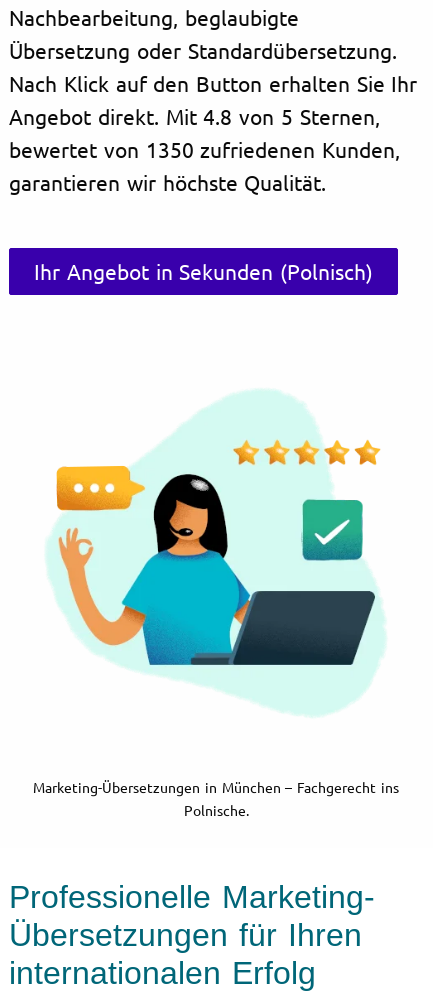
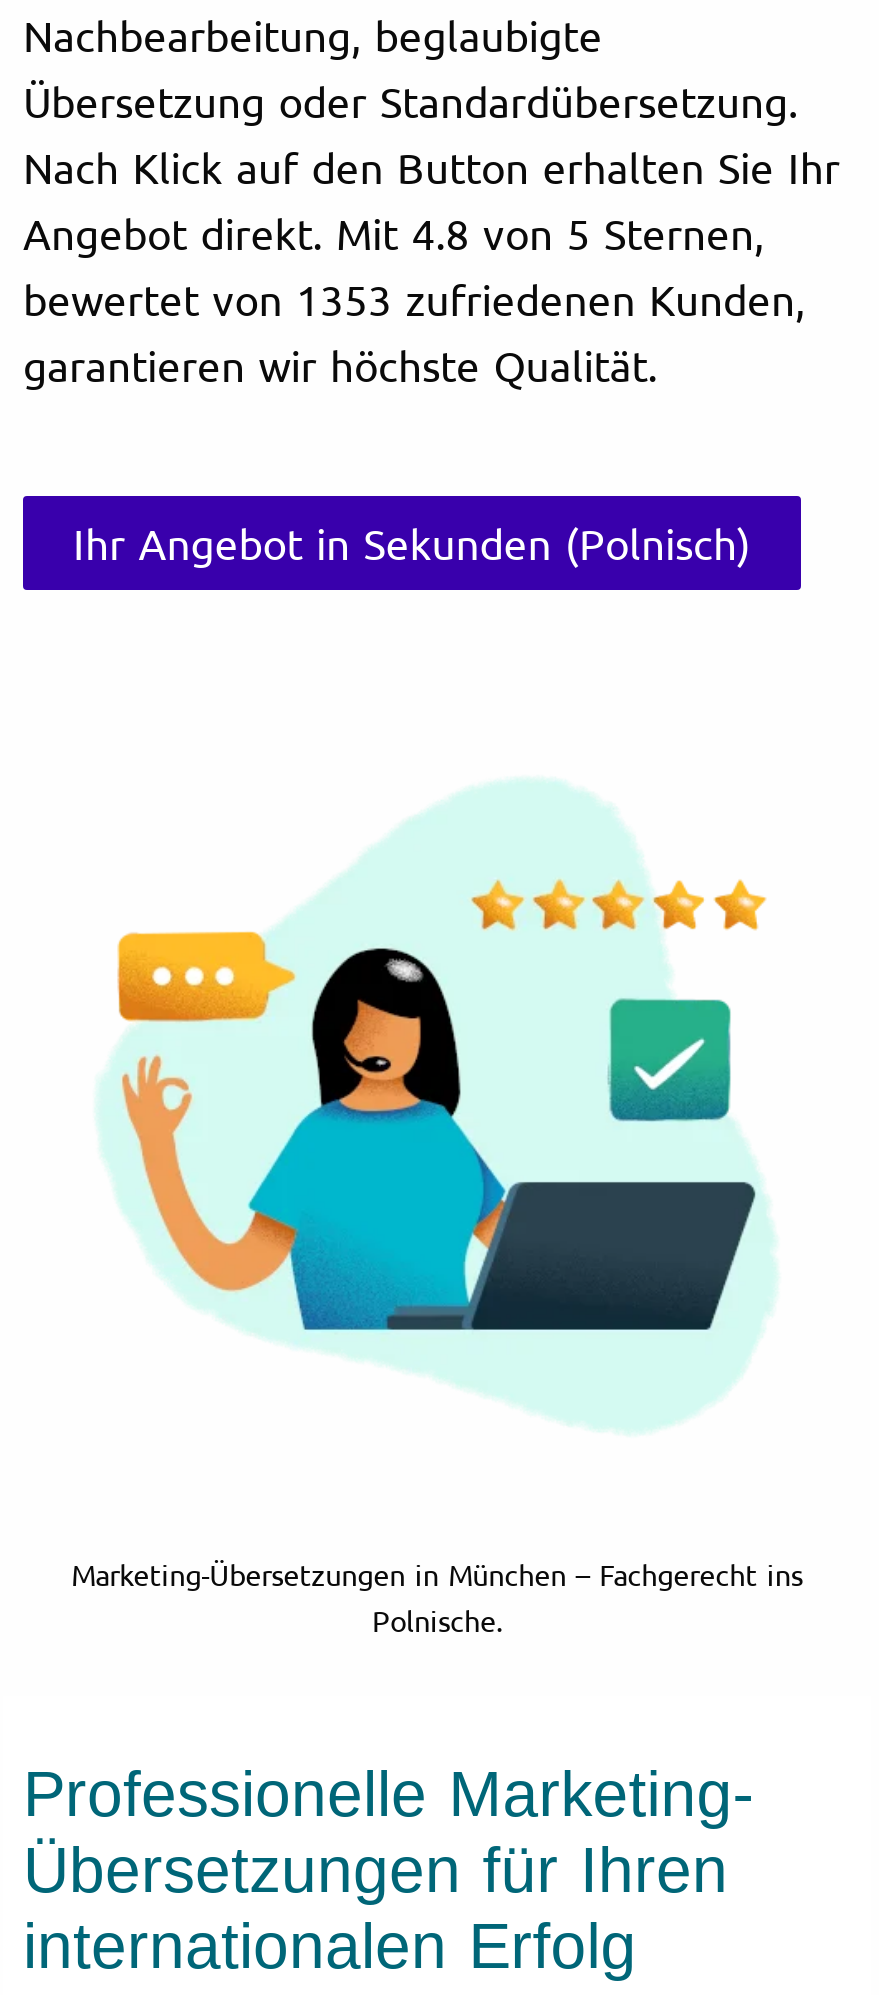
[9,136,400,162] bewertet von 1350 zufriedenen Kunden, -> [23,272,805,324] bewertet von 1353 zufriedenen Kunden,

